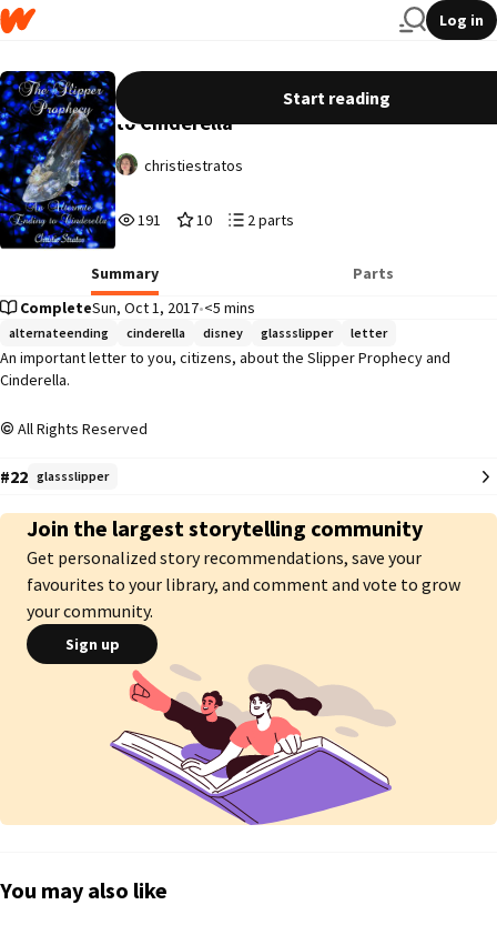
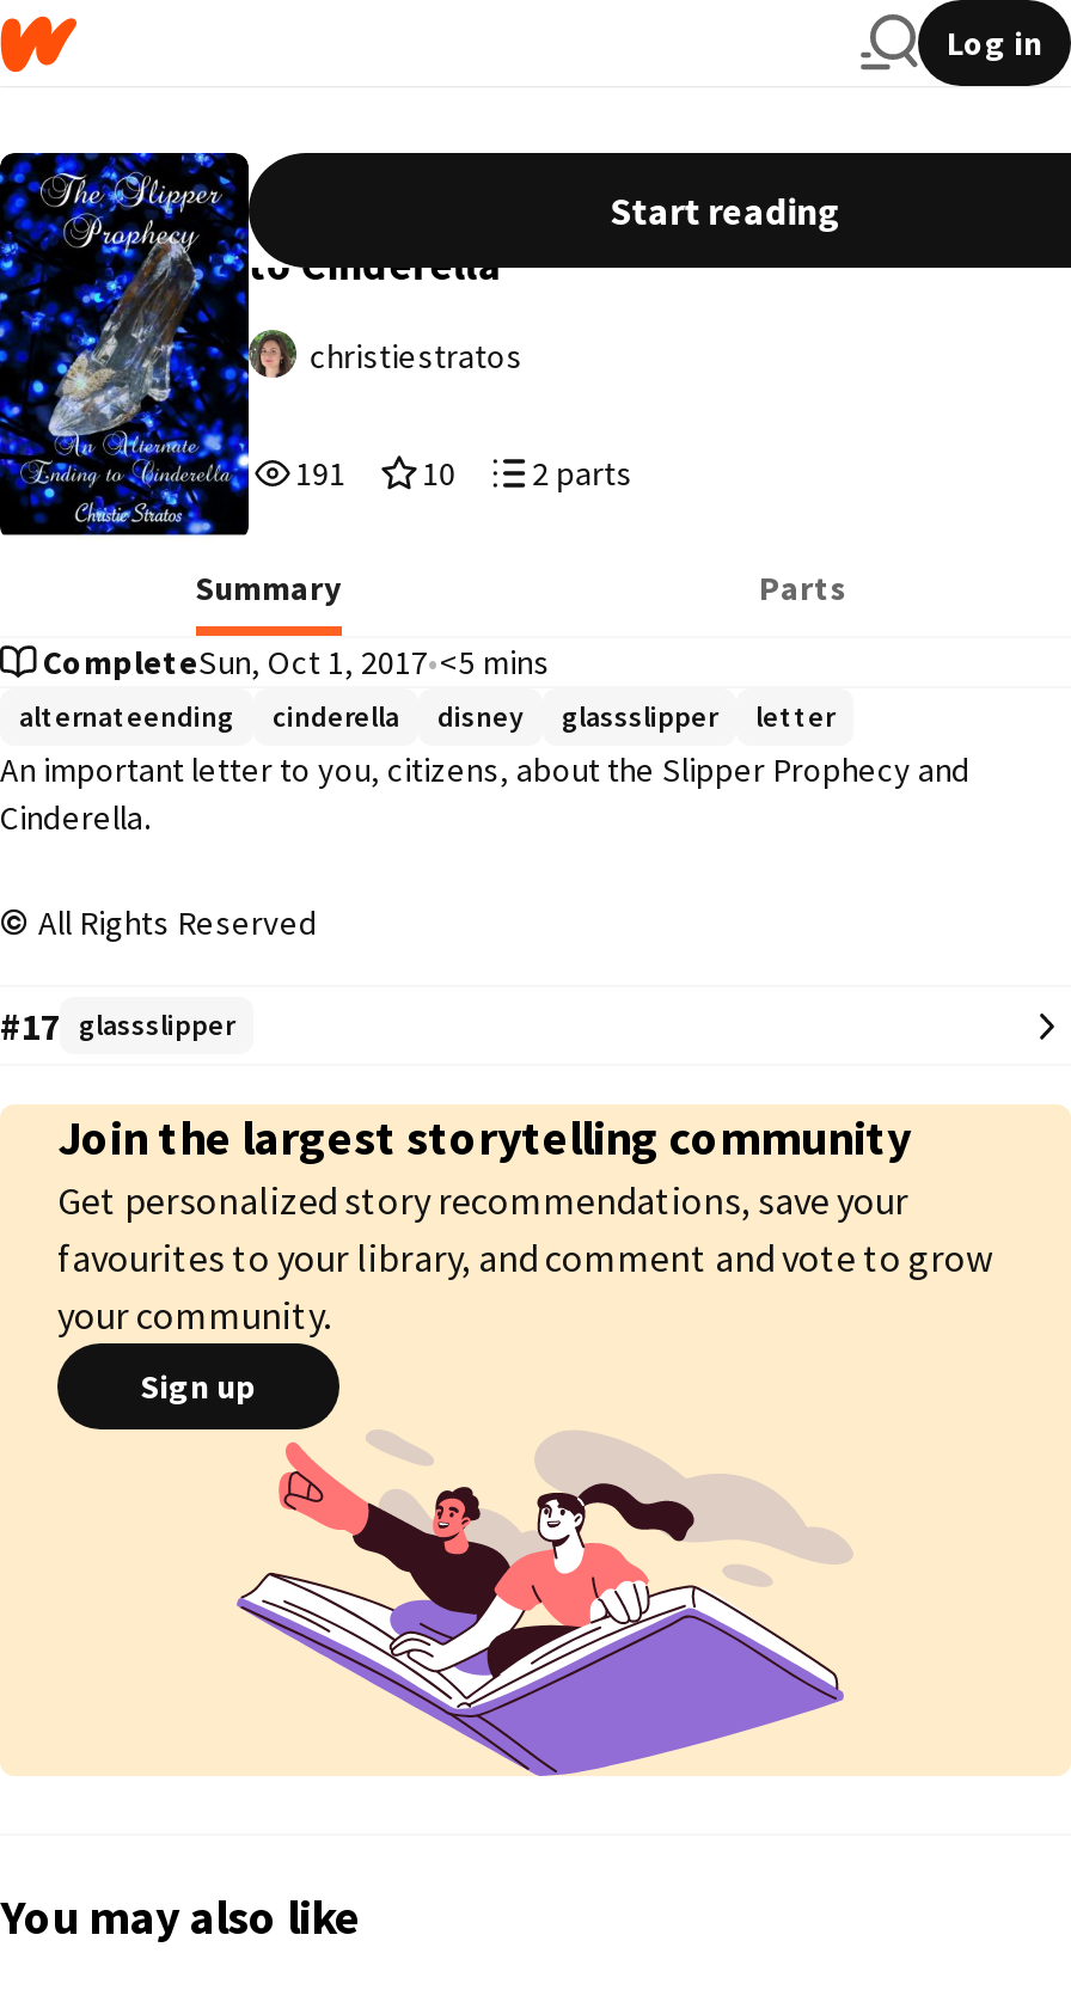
[0,465,109,488] #22 glassslipper -> [0,1002,234,1050] #17 glassslipper

